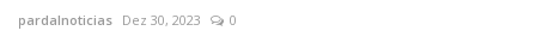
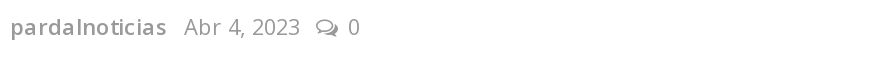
[18,11,201,28] pardalnoticias Dez 30, 2023 -> [10,11,300,41] pardalnoticias Abr 4, 2023

